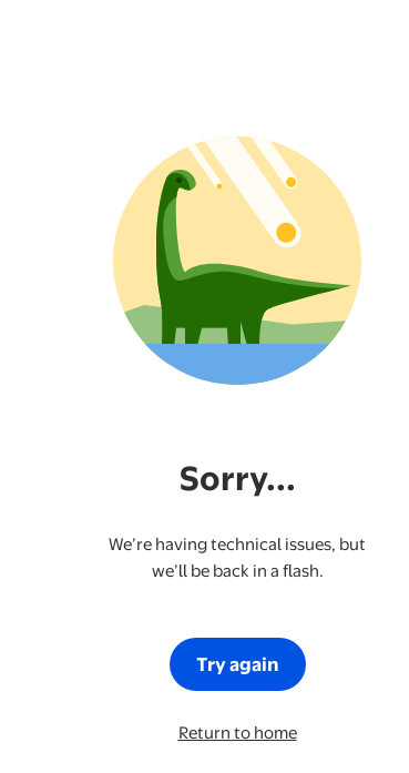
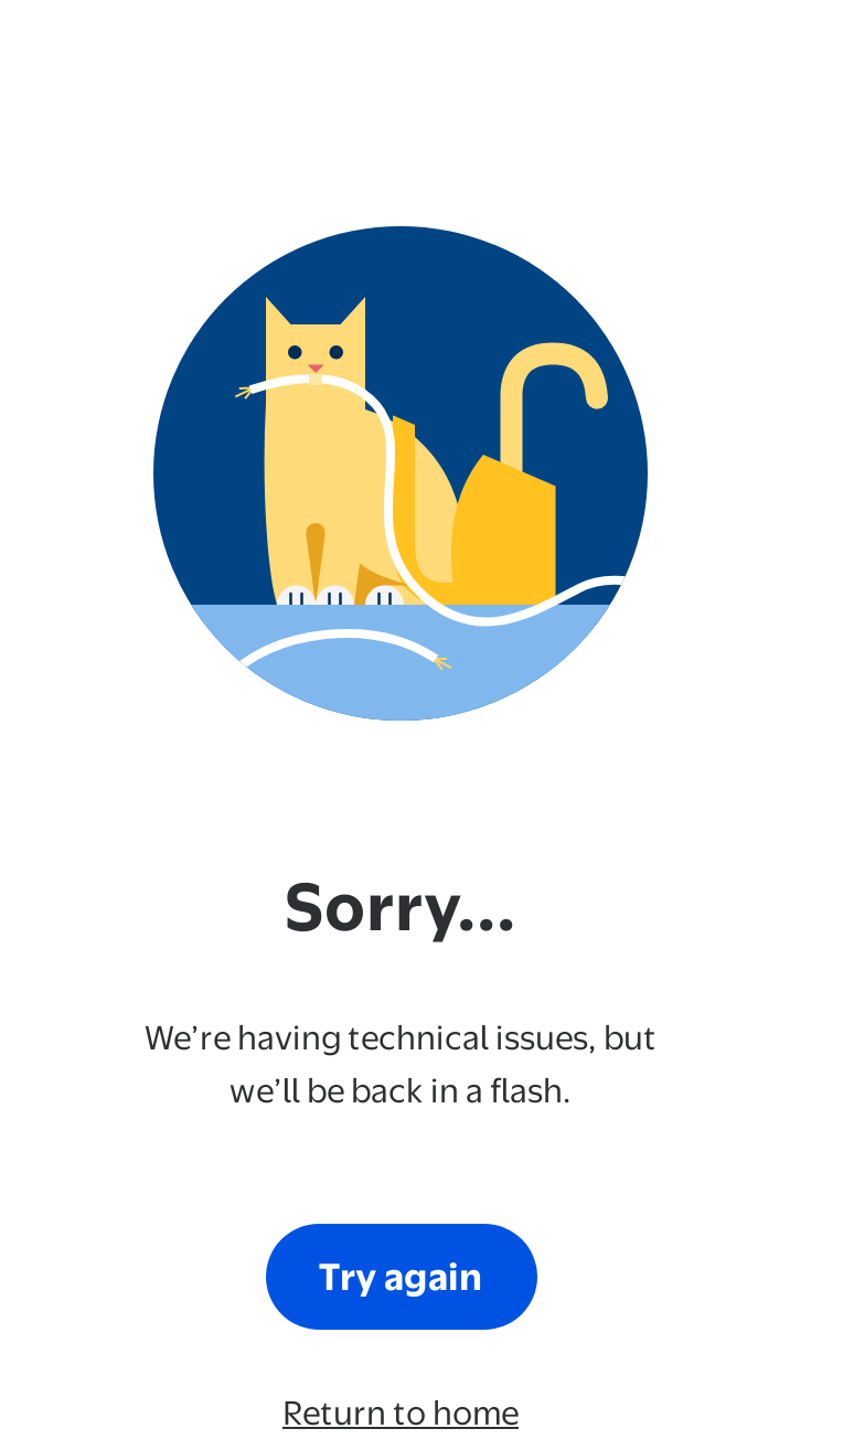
[113,136,361,359] [image] -> [151,224,650,672] [image]

